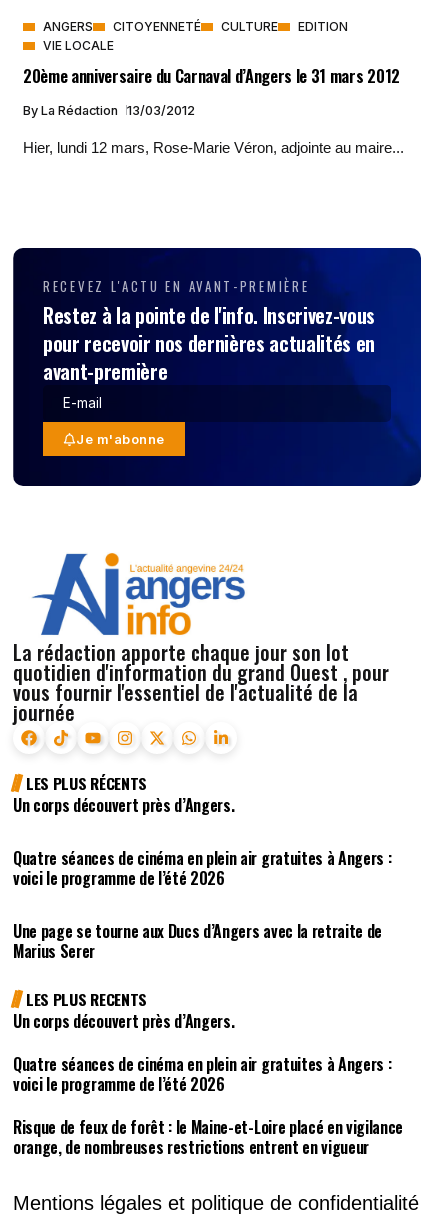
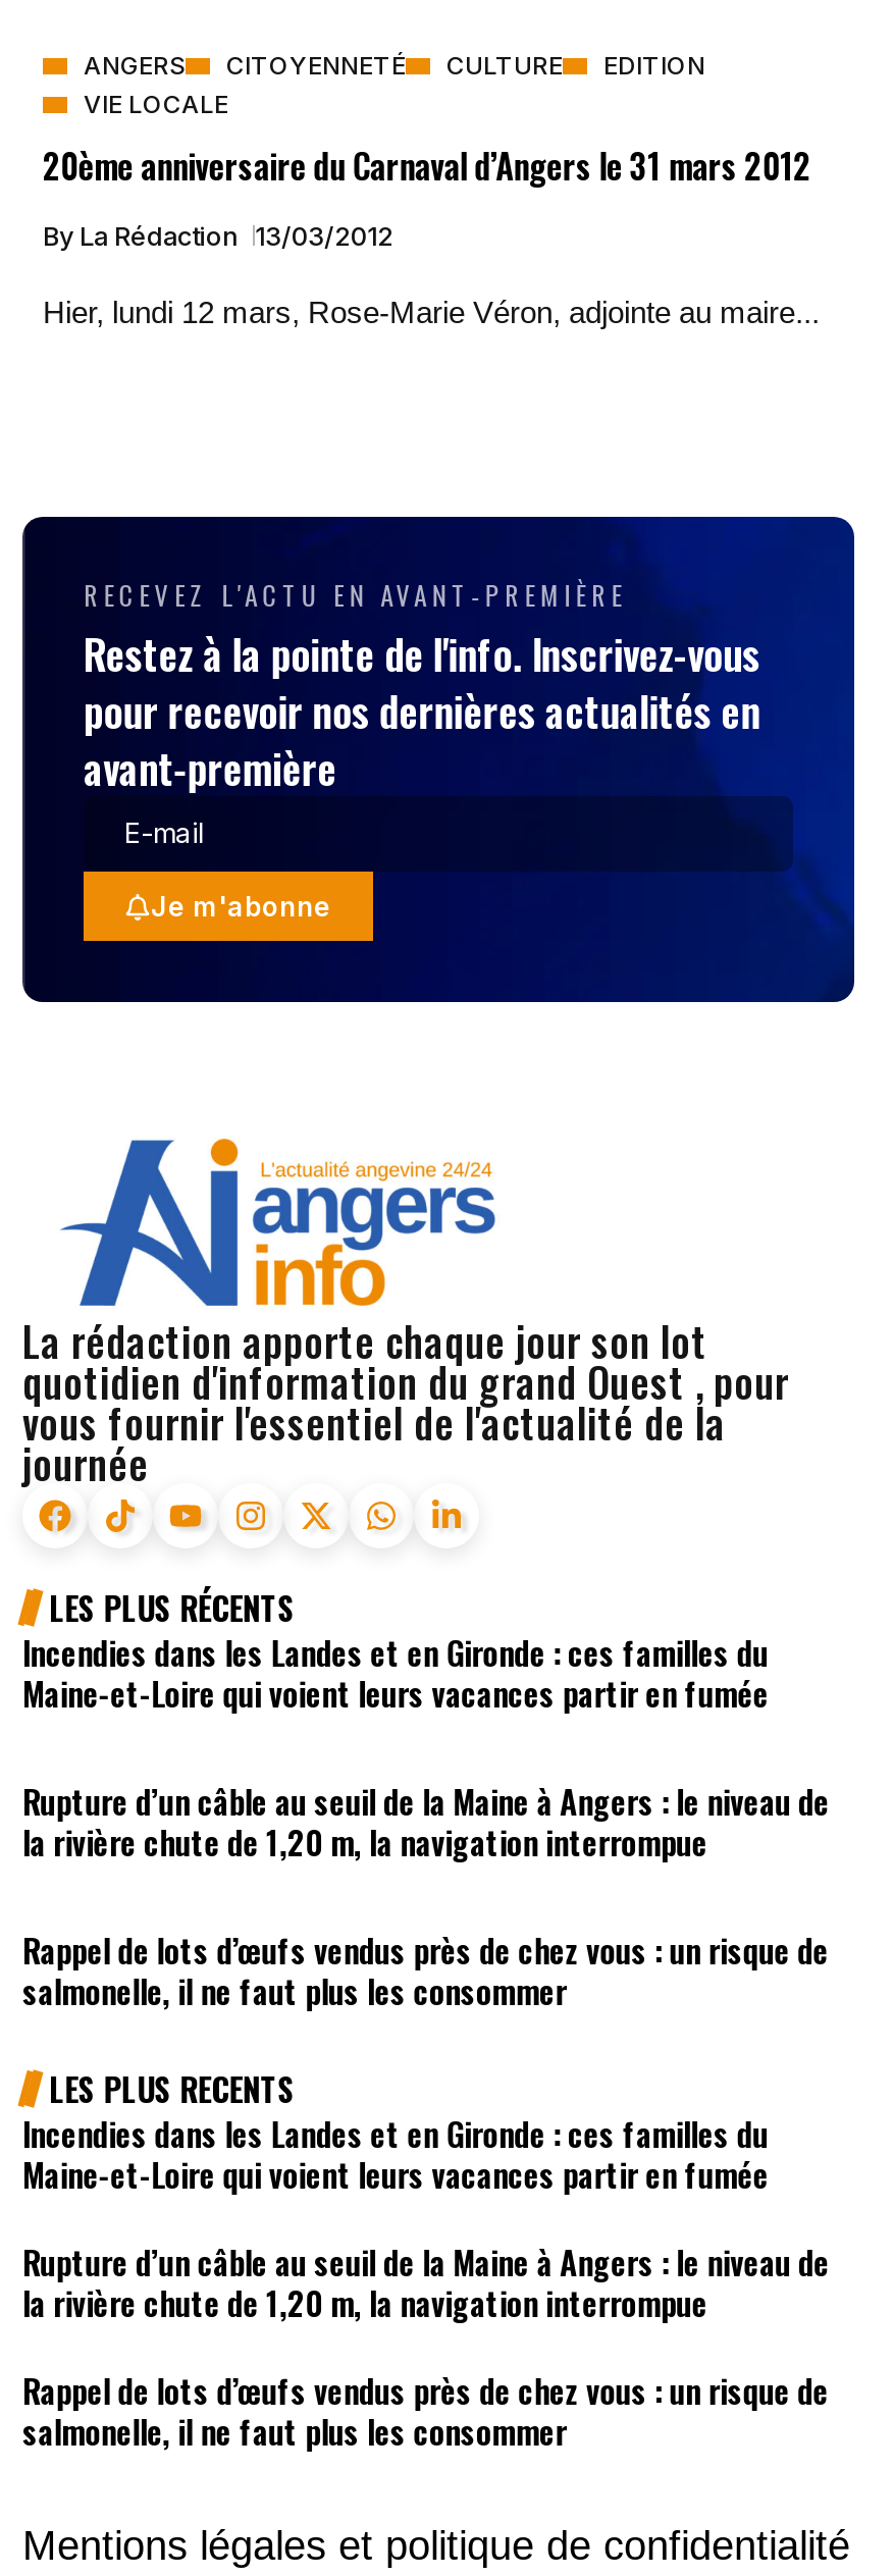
[13,793,234,817] Un corps découvert près d’Angers. -> [22,1628,769,1718] Incendies dans les Landes et en Gironde : ces familles du | Maine-et-Loire qui voient leurs vacances partir en fumée
[13,846,391,890] Quatre séances de cinéma en plein air gratuites à Angers : | voici le programme de l’été 2026 -> [22,1776,829,1866] Rupture d’un câble au seuil de la Maine à Angers : le niveau de | la rivière chute de 1,20 m, la navigation interrompue
[13,919,382,963] Une page se tourne aux Ducs d’Angers avec la retraite de | Marius Serer -> [22,1925,829,2015] Rappel de lots d’œufs vendus près de chez vous : un risque de | salmonelle, il ne faut plus les consommer
[13,1009,234,1033] Un corps découvert près d’Angers. -> [22,2110,769,2199] Incendies dans les Landes et en Gironde : ces familles du | Maine-et-Loire qui voient leurs vacances partir en fumée
[13,1052,391,1096] Quatre séances de cinéma en plein air gratuites à Angers : | voici le programme de l’été 2026 -> [22,2238,829,2327] Rupture d’un câble au seuil de la Maine à Angers : le niveau de | la rivière chute de 1,20 m, la navigation interrompue
[13,1115,403,1159] Risque de feux de forêt : le Maine-et-Loire placé en vigilance | orange, de nombreuses restrictions entrent en vigueur -> [22,2366,829,2456] Rappel de lots d’œufs vendus près de chez vous : un risque de | salmonelle, il ne faut plus les consommer

